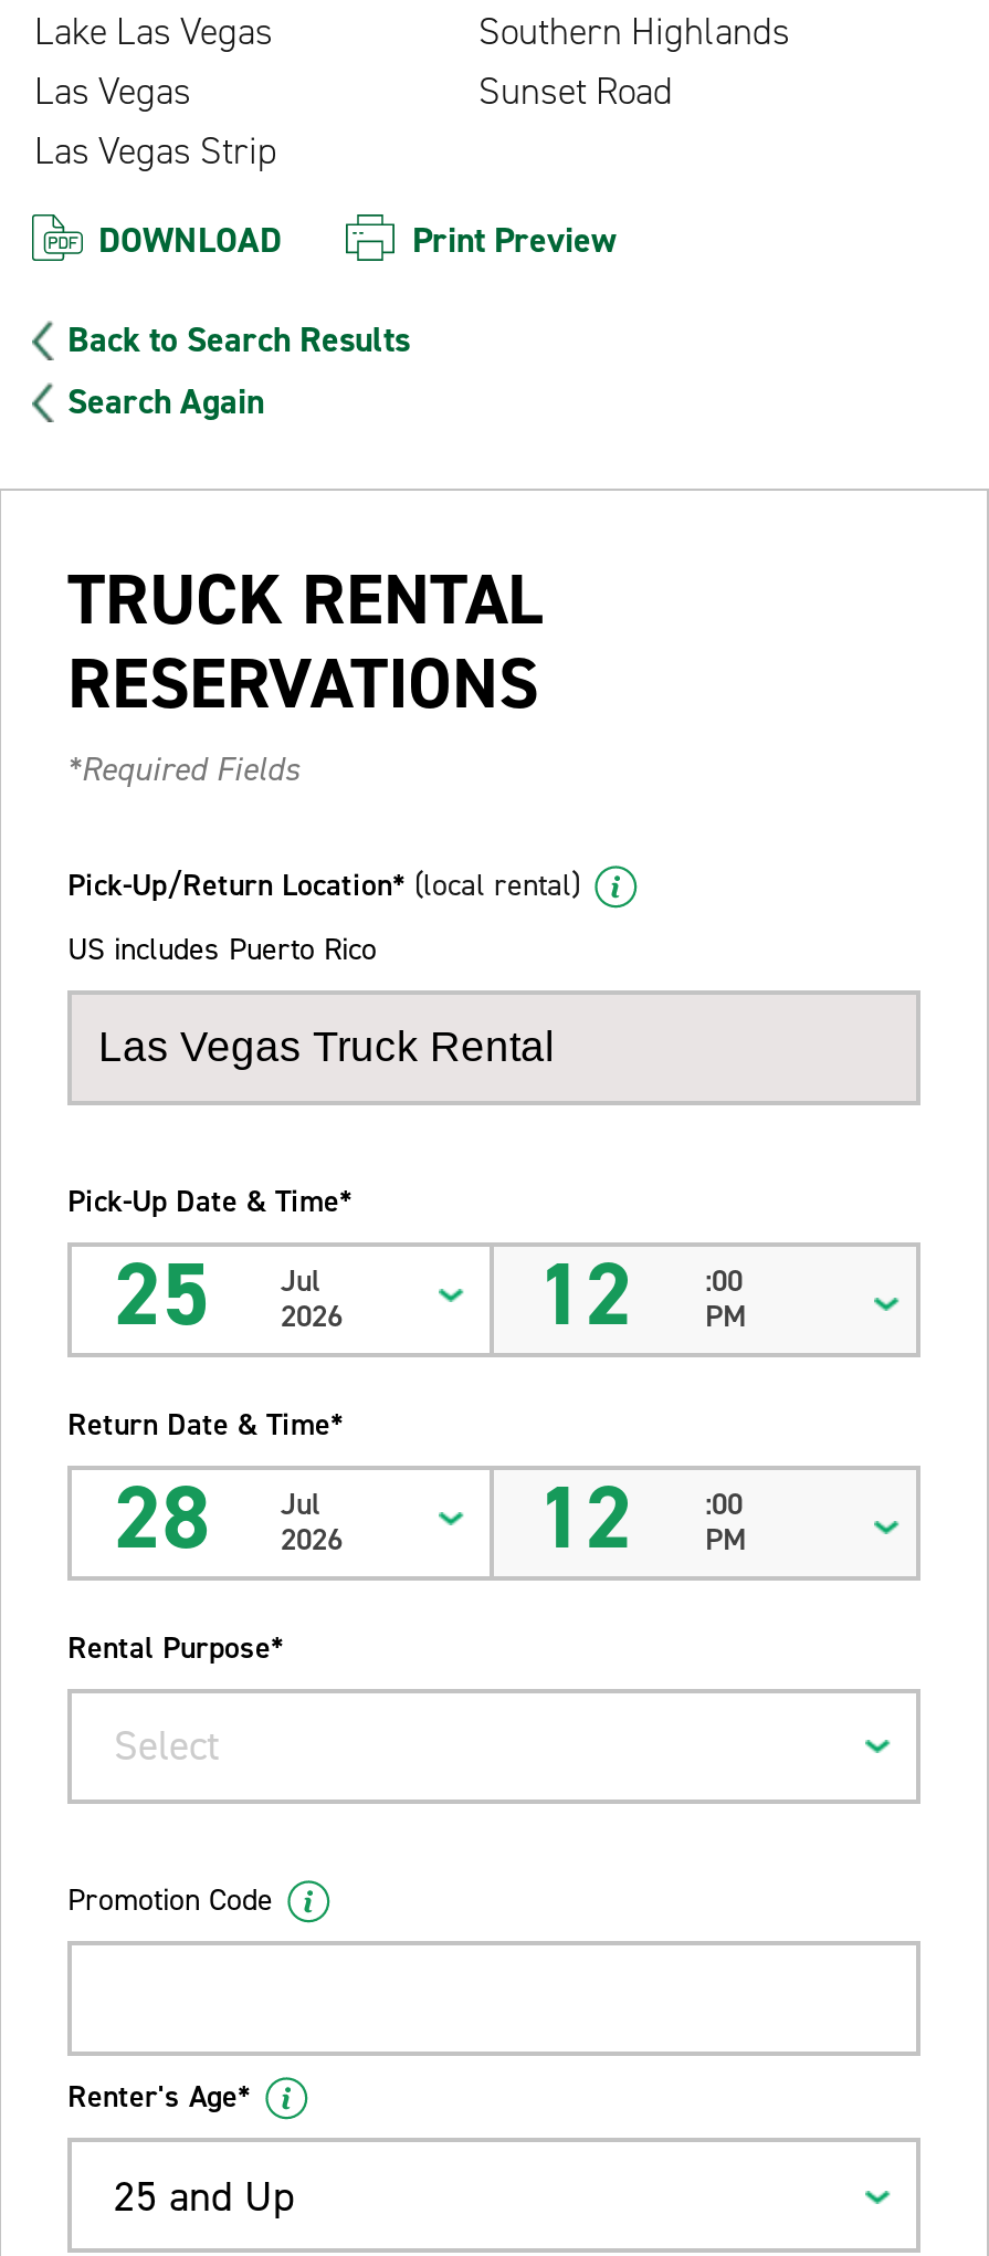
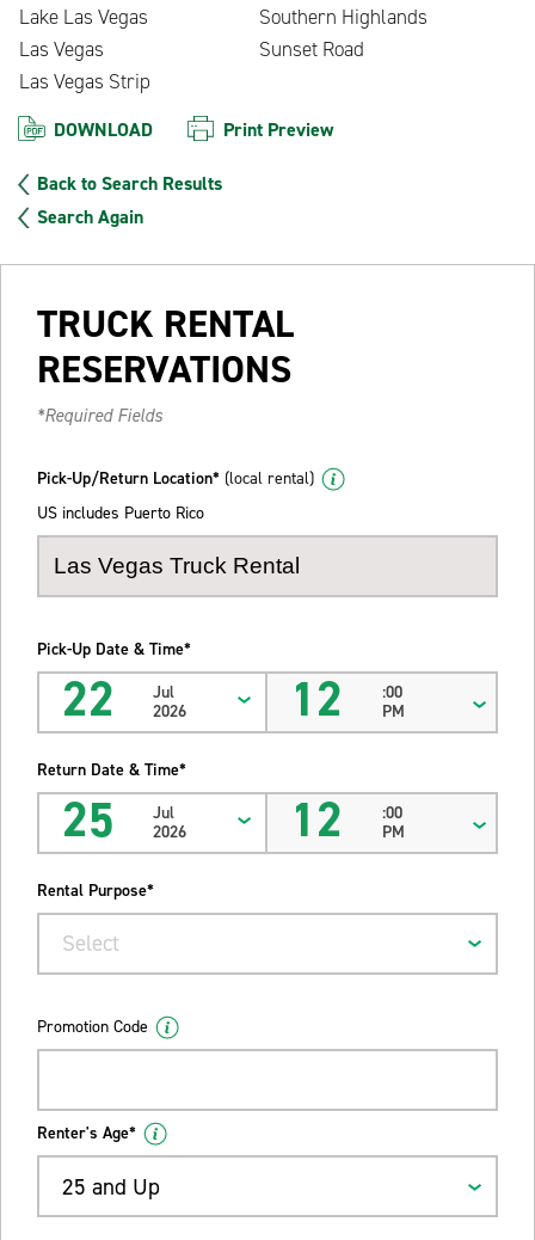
[114,1236,343,1353] 25 Jul 2026 -> [62,668,186,731] 22 Jul 2026
[114,1459,343,1576] 28 Jul 2026 -> [62,789,186,852] 25 Jul 2026

